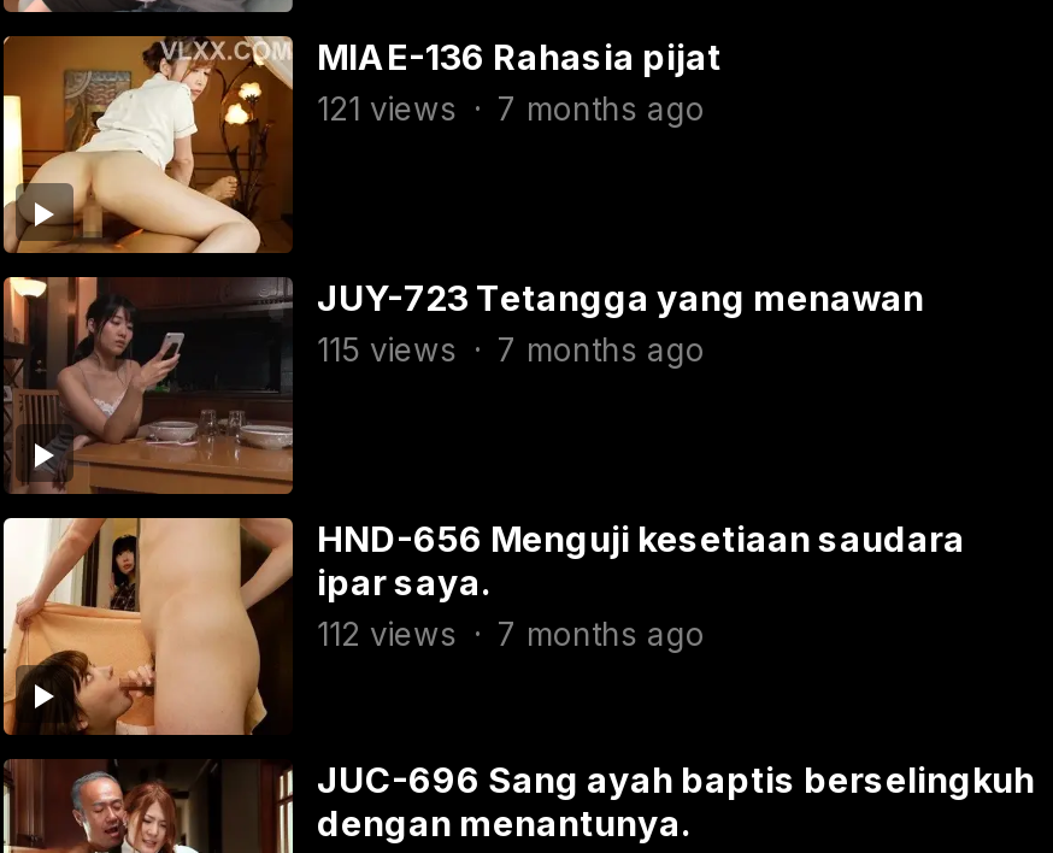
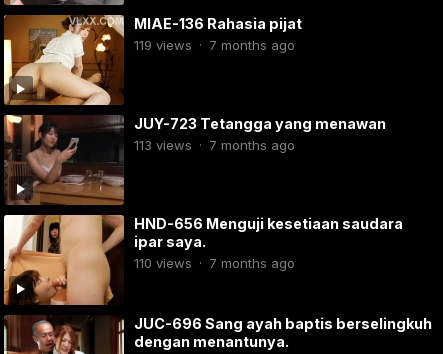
[317,90,705,128] 121 views · 7 months ago -> [134,37,295,53] 119 views · 7 months ago
[317,331,705,369] 115 views · 7 months ago -> [134,137,295,153] 113 views · 7 months ago
[317,615,705,653] 112 views · 7 months ago -> [134,255,295,271] 110 views · 7 months ago

